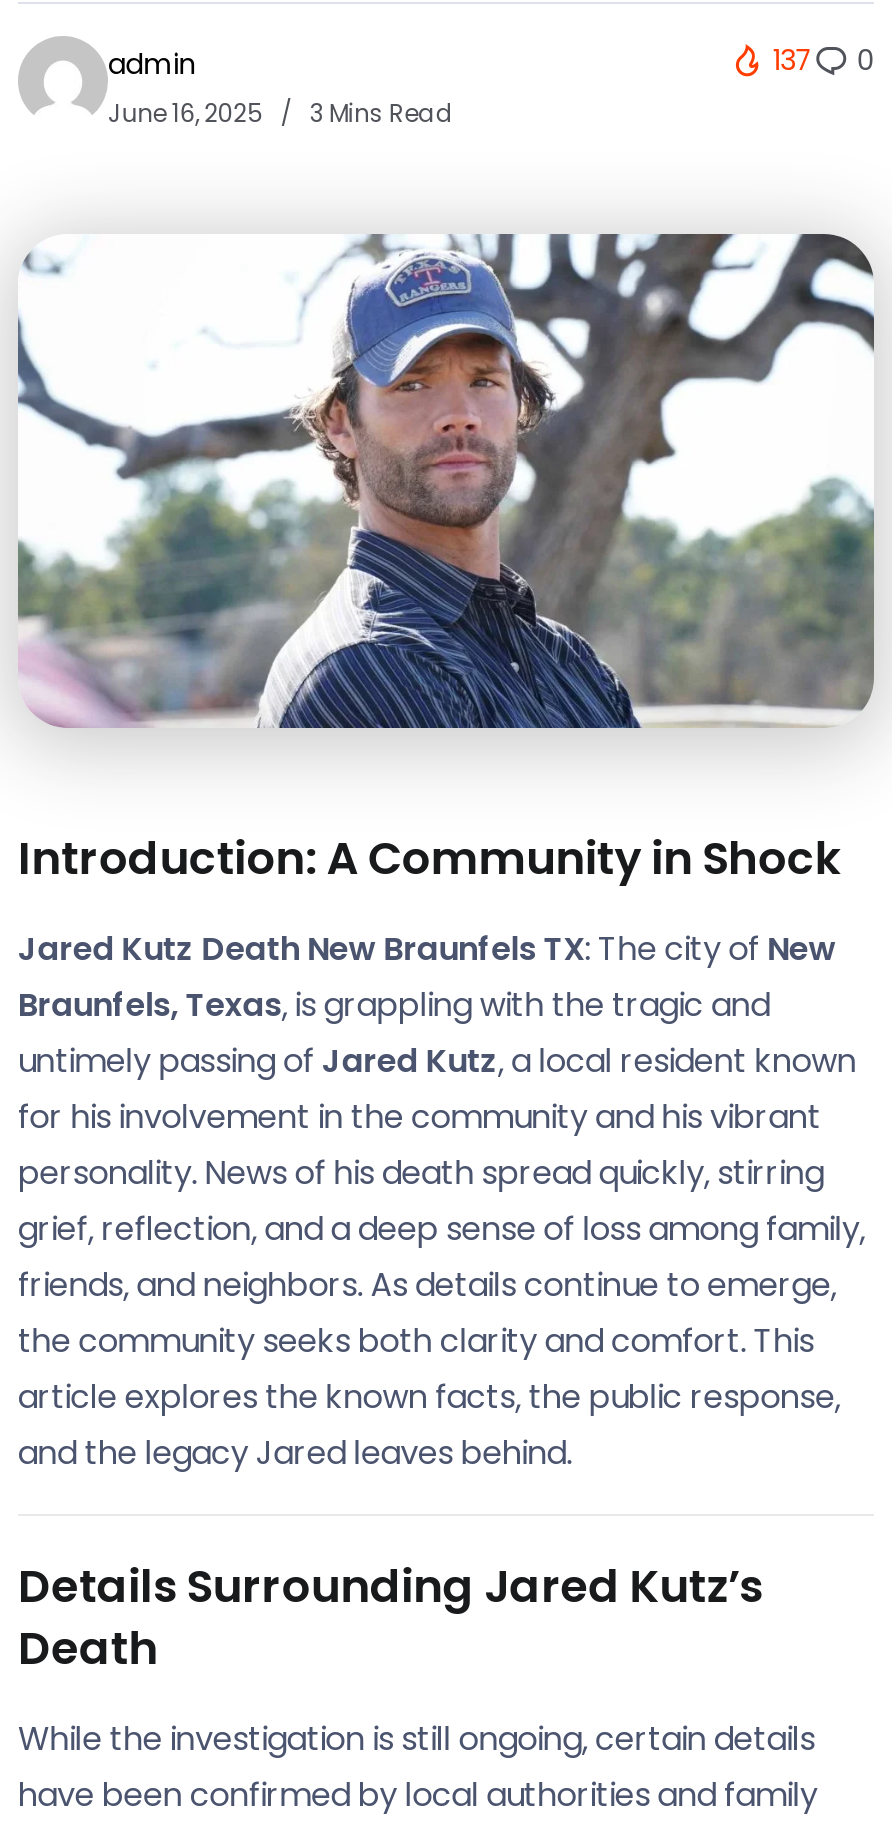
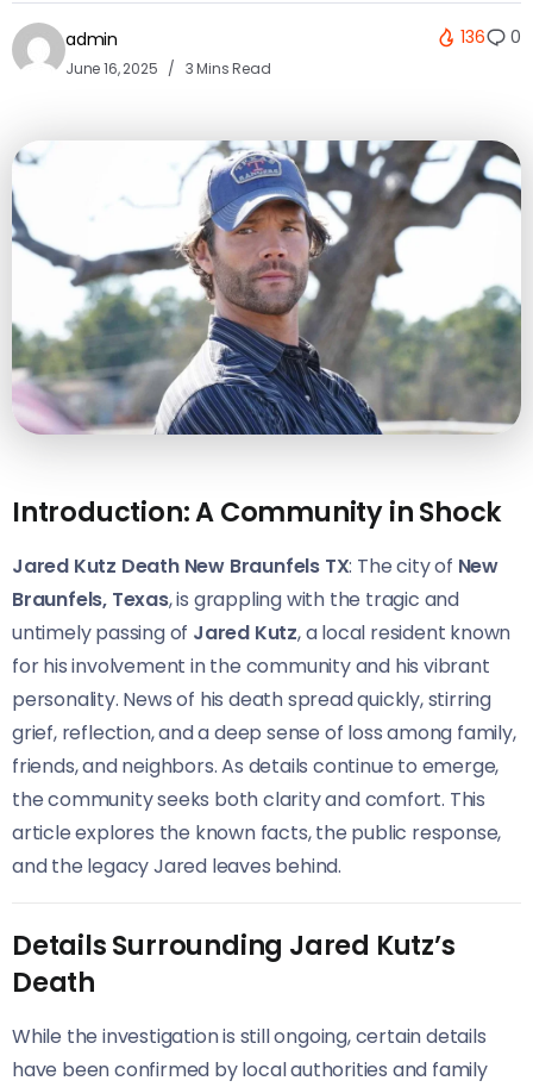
[772,40,874,80] 137 0 -> [461,25,521,49] 136 0

